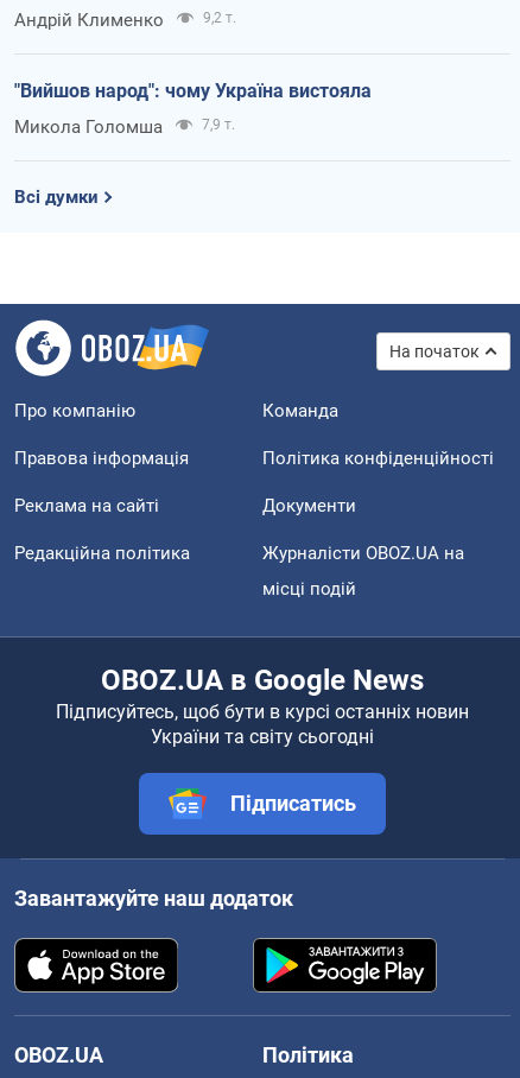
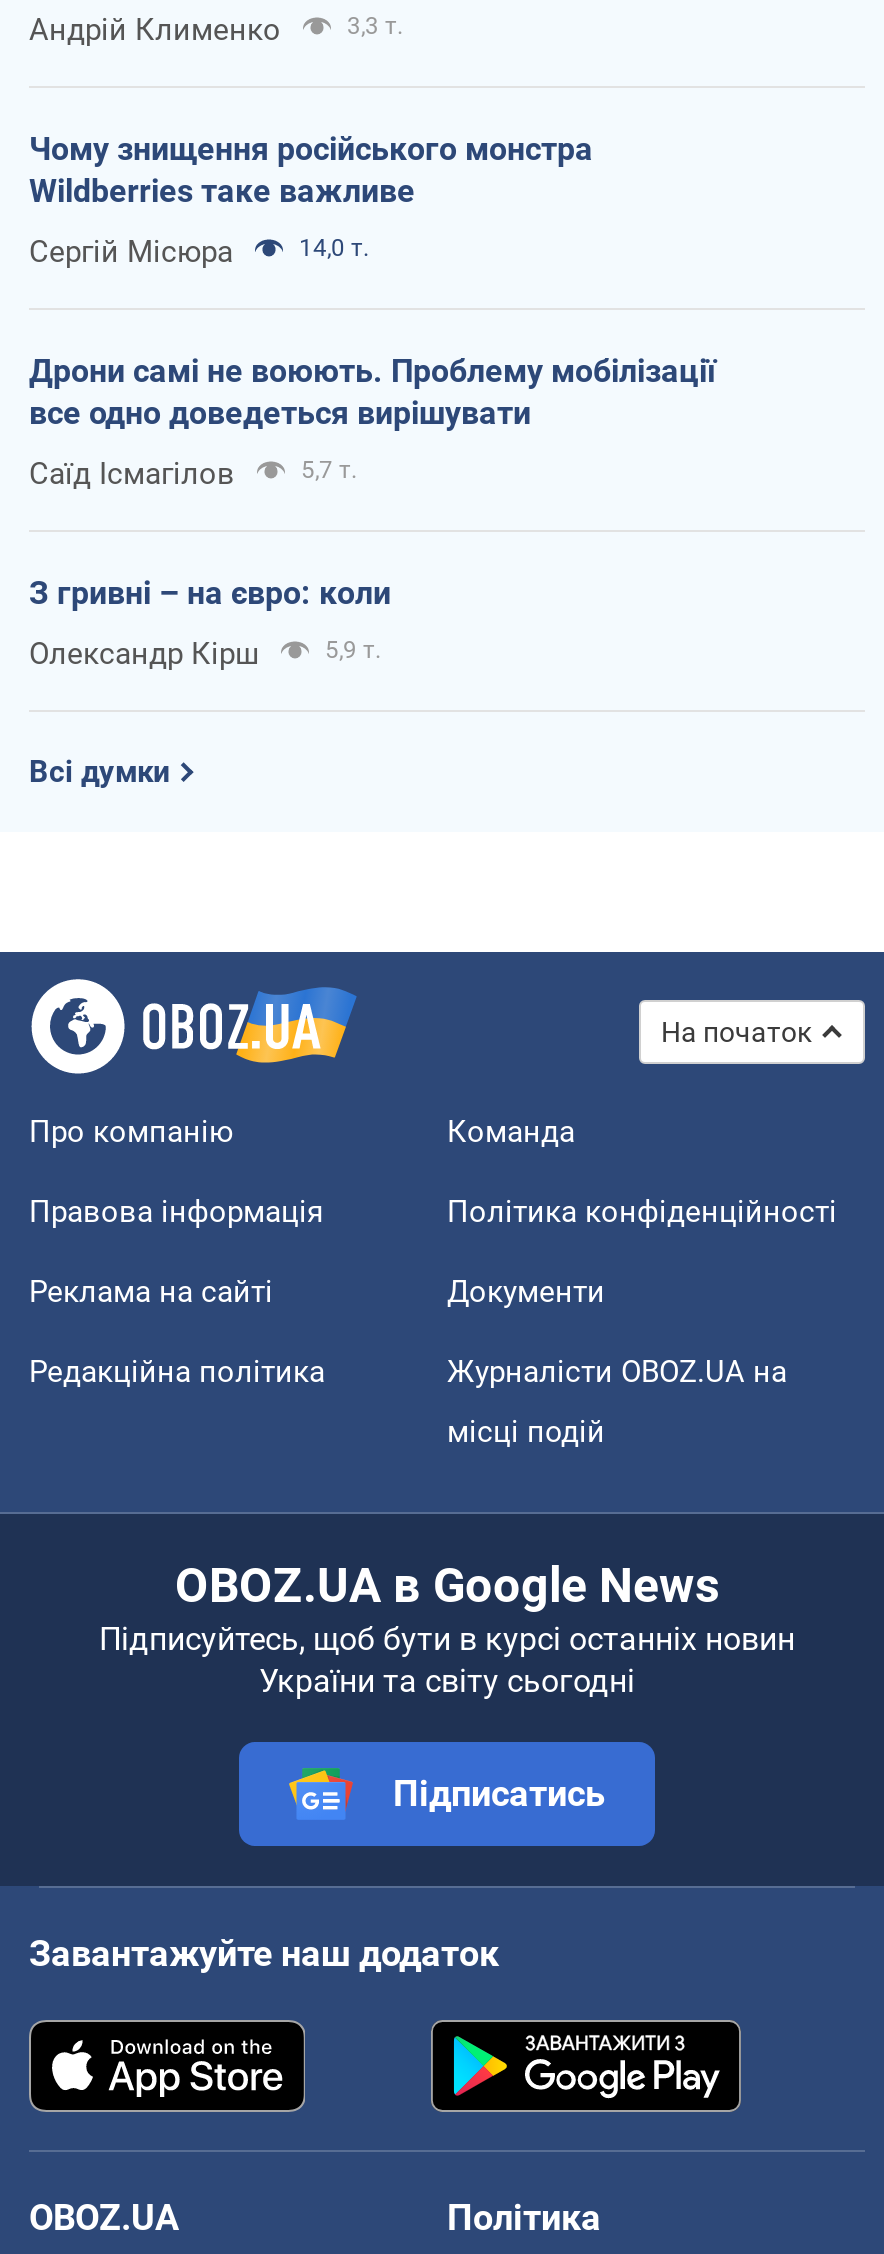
[14,9,372,137] 9,2 т. | "Вийшов народ": чому Україна вистояла | Микола Голомша | 7,9 т. -> [29,11,715,671] 3,3 т. | Чому знищення російського монстра | Wildberries таке важливе | Сергій Місюра | 14,0 т. | Дрони самі не воюють. Проблему мобілізації | все одно доведеться вирішувати | Саїд Ісмагілов | 5,7 т. | З гривні – на євро: коли | Олександр Кірш | 5,9 т.

